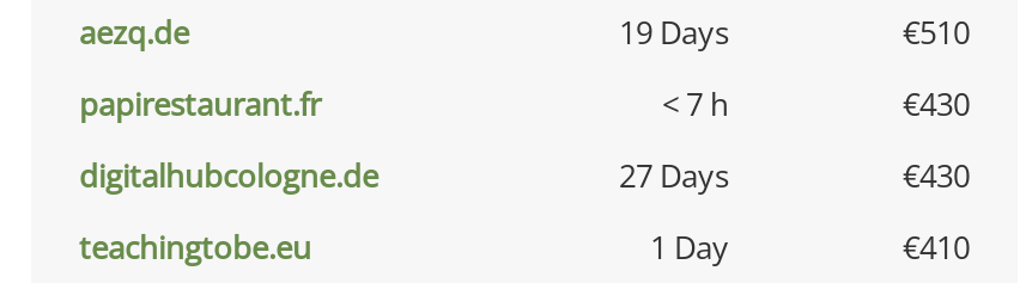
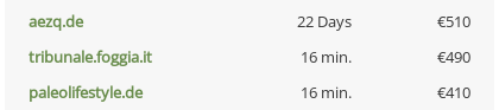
[619,11,729,54] 19 Days -> [296,11,351,32] 22 Days
[79,82,970,269] papirestaurant.fr | < 7 h | €430 | digitalhubcologne.de | 27 Days | €430 | teachingtobe.eu | 1 Day -> [29,46,470,103] tribunale.foggia.it | 16 min. | €490 | paleolifestyle.de | 16 min.

